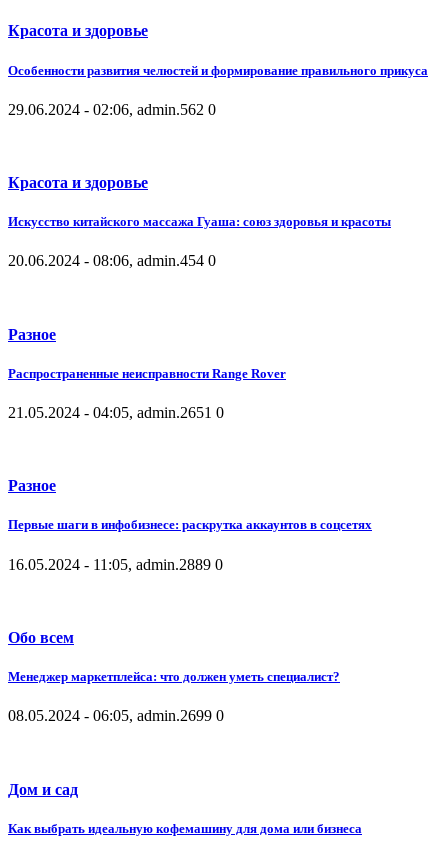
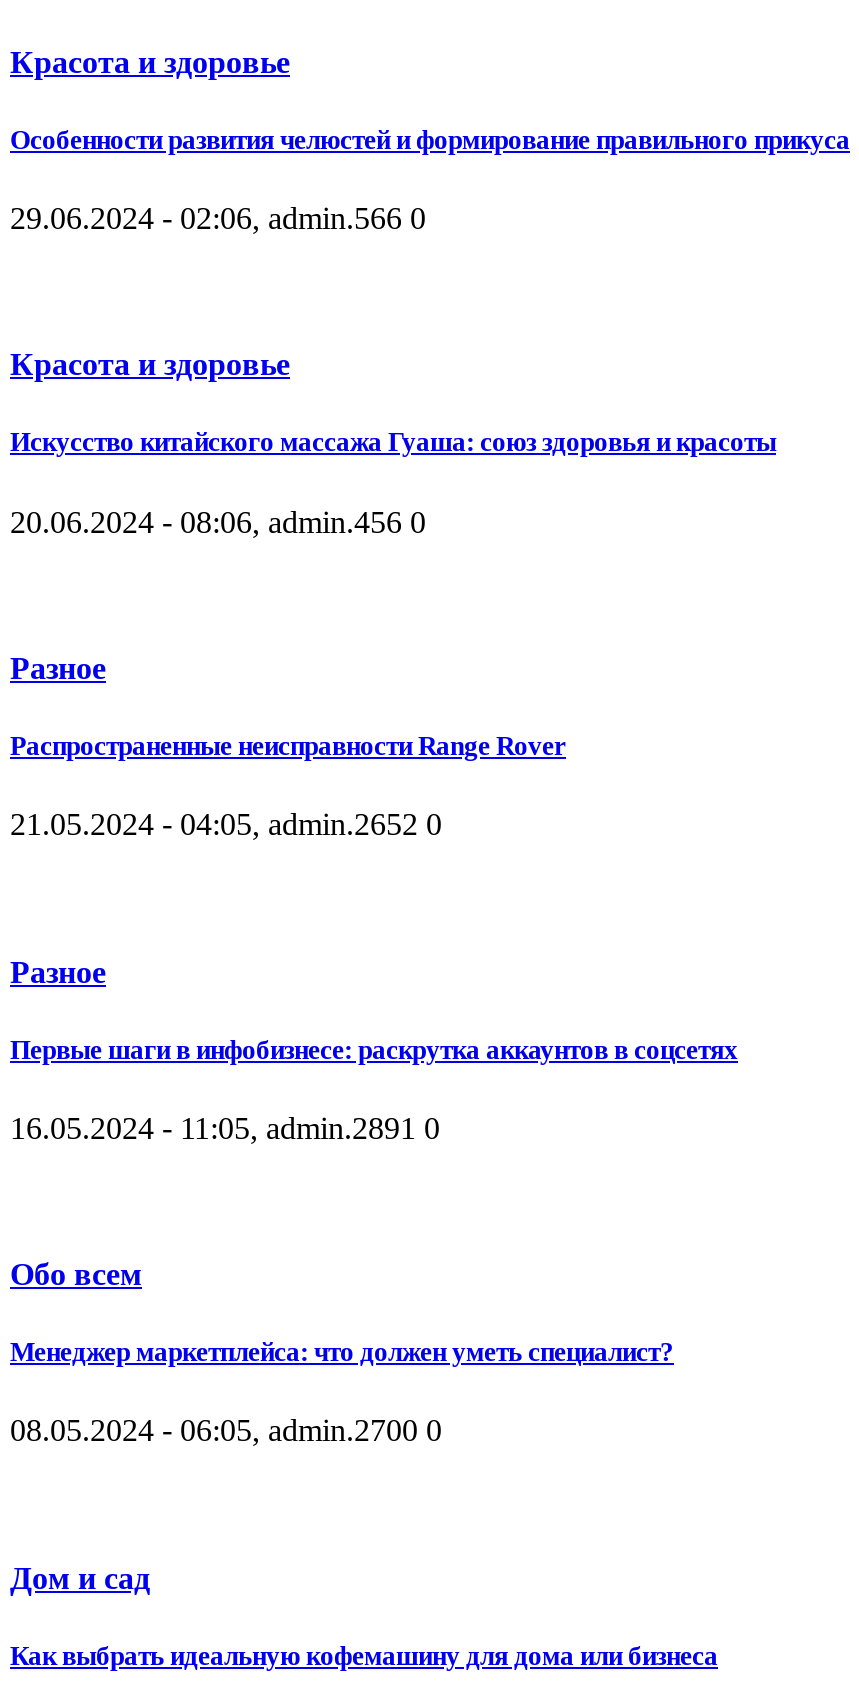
[8,101,216,118] 29.06.2024 - 02:06, admin.562 0 -> [10,201,426,235] 29.06.2024 - 02:06, admin.566 0
[8,252,216,269] 20.06.2024 - 08:06, admin.454 0 -> [10,504,426,538] 20.06.2024 - 08:06, admin.456 0
[8,404,224,421] 21.05.2024 - 04:05, admin.2651 0 -> [10,807,442,841] 21.05.2024 - 04:05, admin.2652 0
[8,556,223,573] 16.05.2024 - 11:05, admin.2889 0 -> [10,1110,440,1144] 16.05.2024 - 11:05, admin.2891 0
[8,707,224,724] 08.05.2024 - 06:05, admin.2699 0 -> [10,1413,442,1447] 08.05.2024 - 06:05, admin.2700 0

